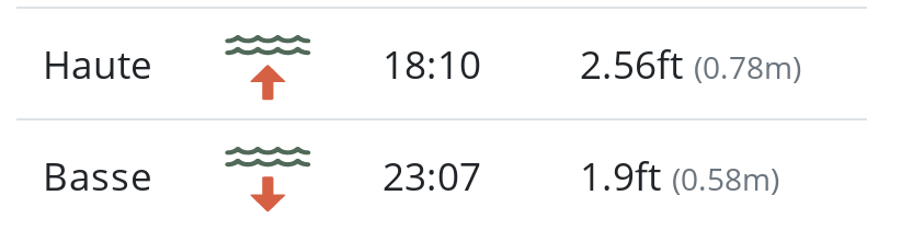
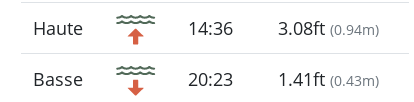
[383,38,801,90] 18:10 | 2.56ft (0.78m) -> [188,16,379,40] 14:36 | 3.08ft (0.94m)
[383,149,779,202] 23:07 | 1.9ft (0.58m) -> [188,67,379,91] 20:23 | 1.41ft (0.43m)

